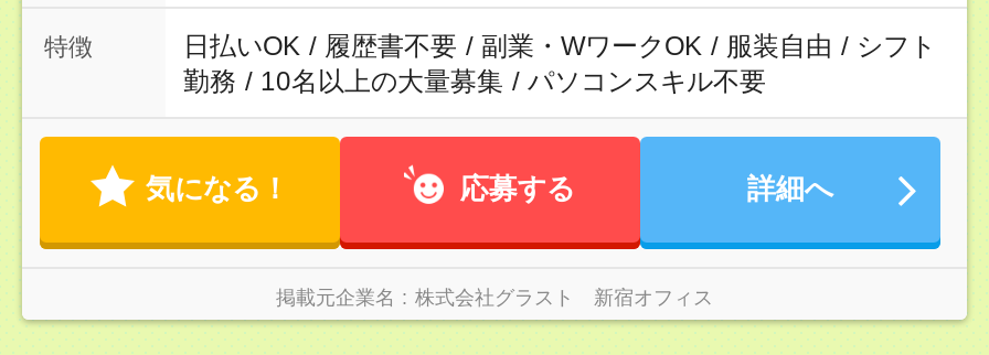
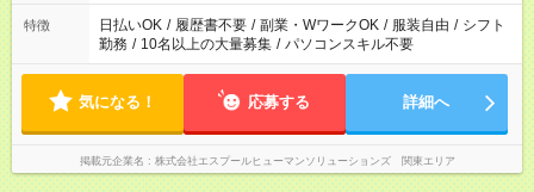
[415,287,713,309] 株式会社グラスト 新宿オフィス -> [154,155,455,167] 株式会社エスプールヒューマンソリューションズ 関東エリア

